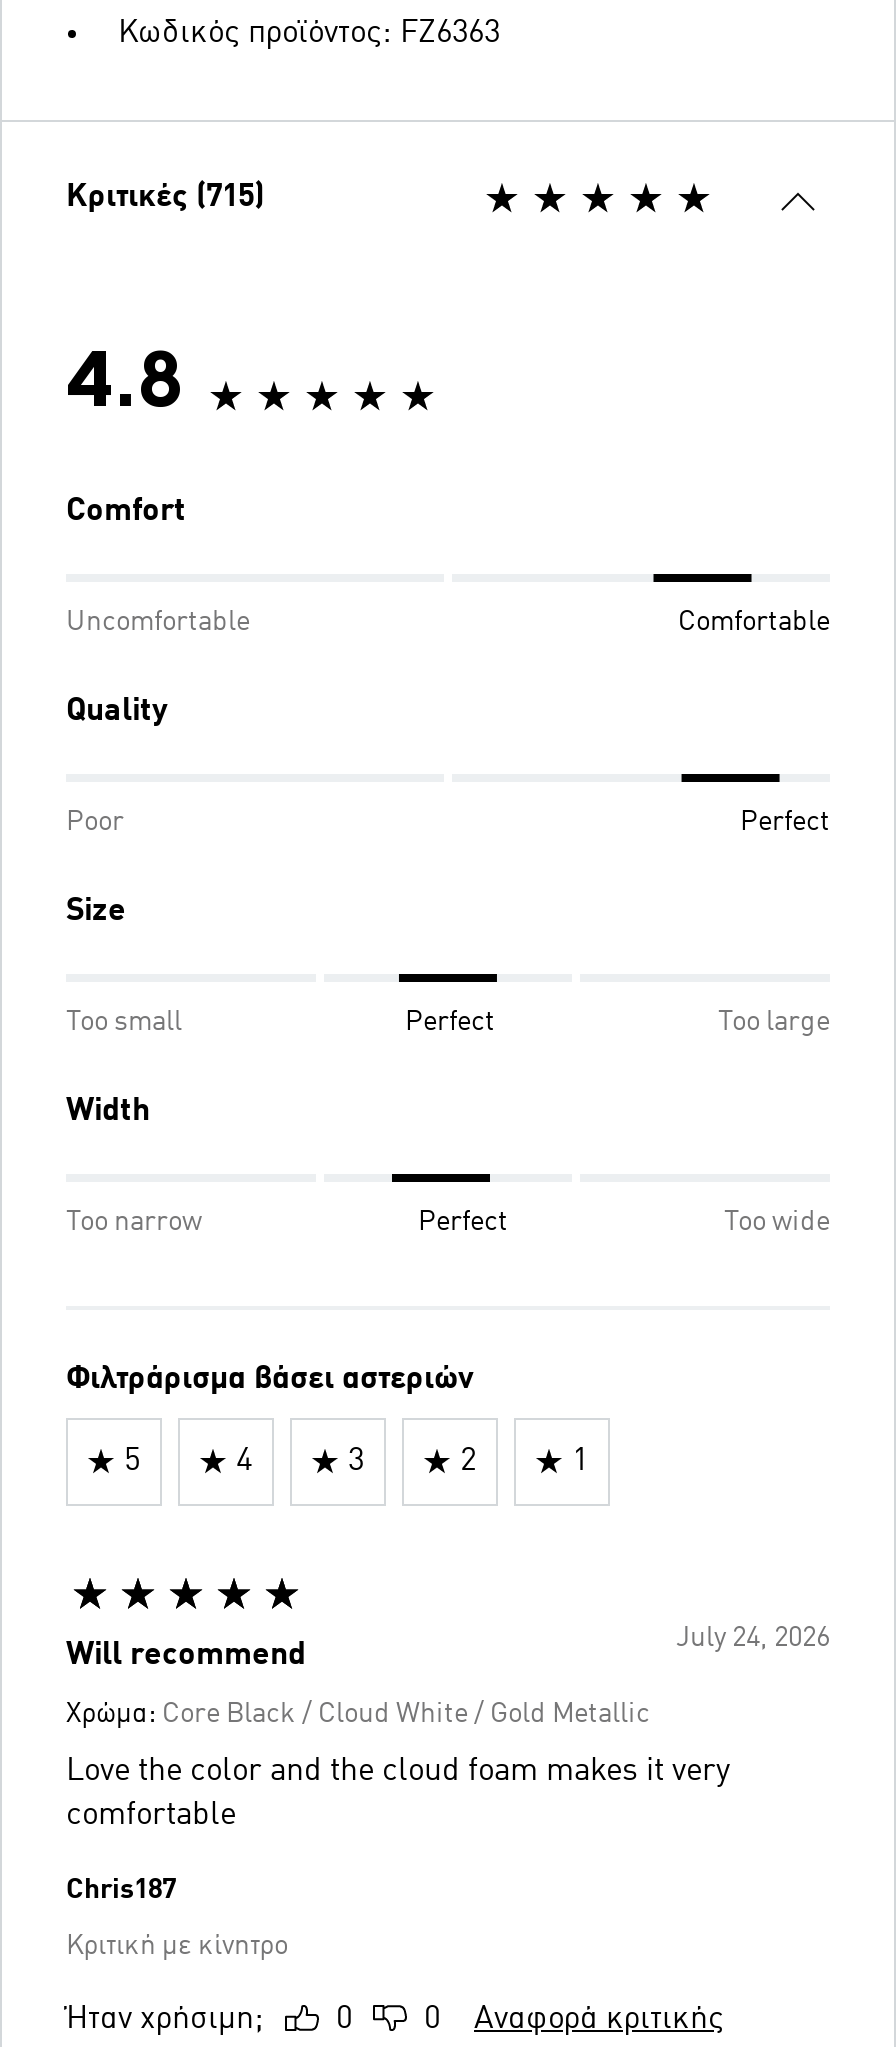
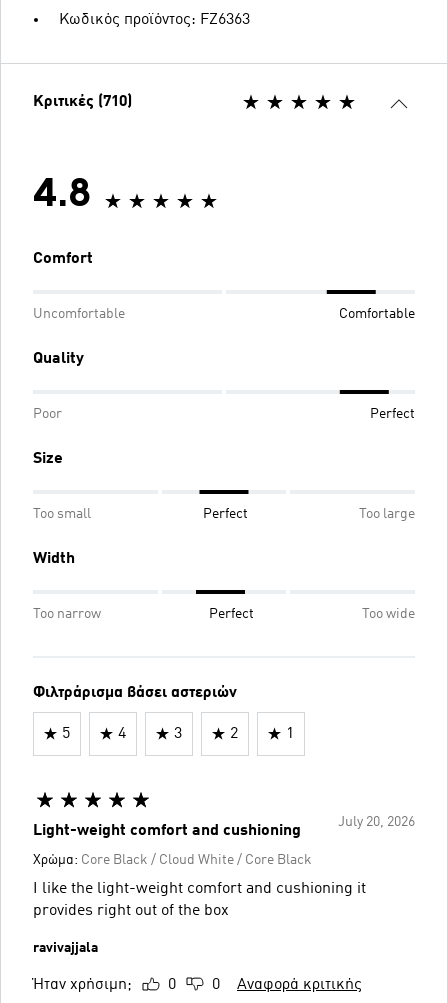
[66,182,264,214] Κριτικές (715) -> [33,94,132,110] Κριτικές (710)
[66,1624,830,1960] July 24, 2026 | Will recommend | Χρώμα: Core Black / Cloud White / Gold Metallic | Love the color and the cloud foam makes it very | comfortable | Chris187 | Κριτική με κίνητρο -> [33,815,415,955] July 20, 2026 | Light-weight comfort and cushioning | Χρώμα: Core Black / Cloud White / Core Black | I like the light-weight comfort and cushioning it | provides right out of the box | ravivajjala

